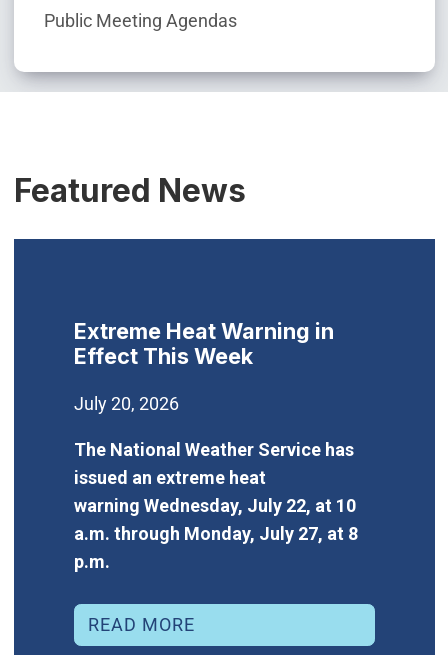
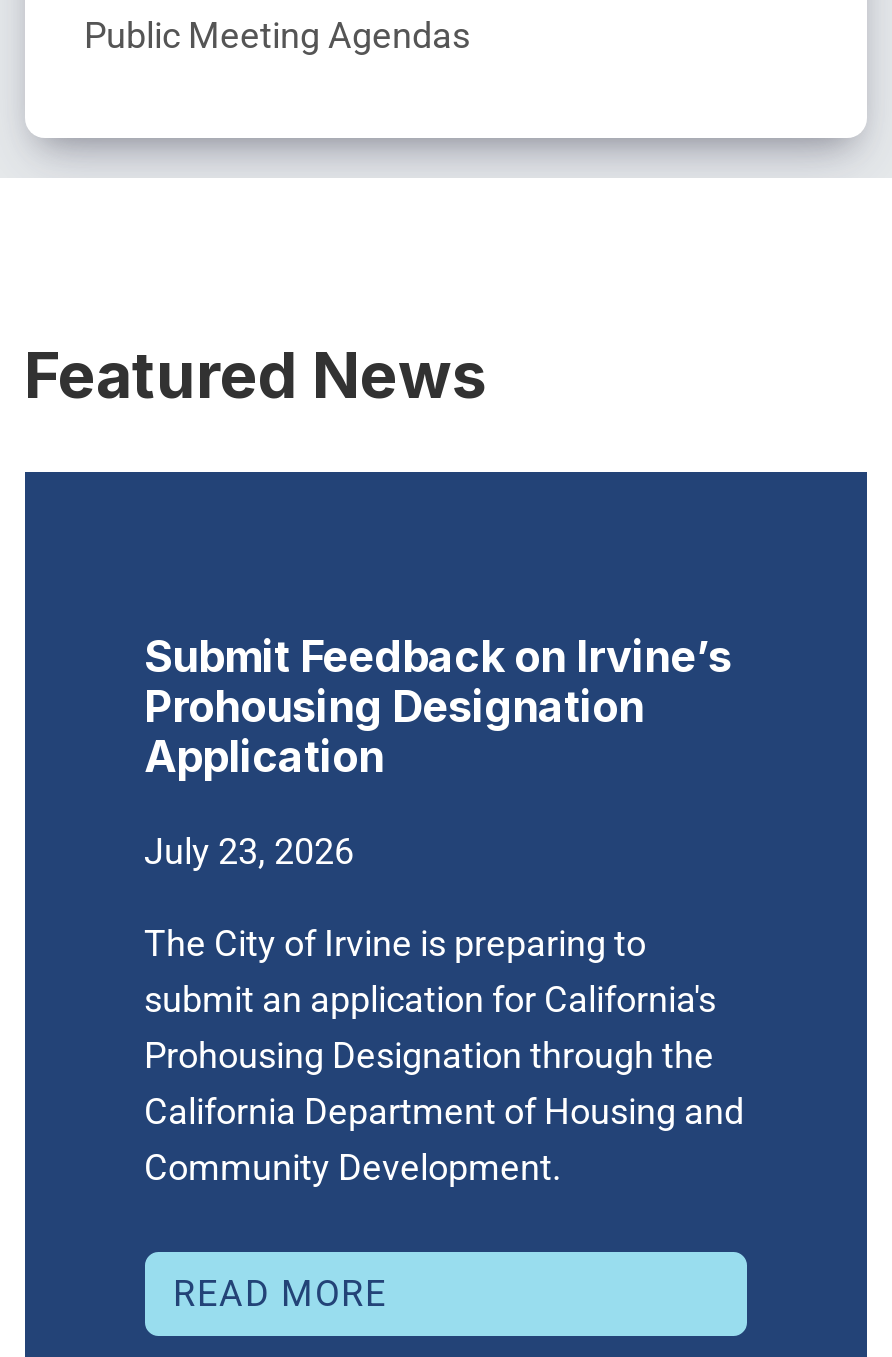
[73,318,333,369] Extreme Heat Warning in | Effect This Week -> [144,630,732,782] Submit Feedback on Irvine’s | Prohousing Designation | Application
[73,392,178,413] July 20, 2026 -> [144,829,354,871] July 23, 2026
[73,438,357,571] The National Weather Service has | issued an extreme heat | warning Wednesday, July 22, at 10 | a.m. through Monday, July 27, at 8 | p.m. -> [144,921,744,1187] The City of Irvine is preparing to | submit an application for California's | Prohousing Designation through the | California Department of Housing and | Community Development.

